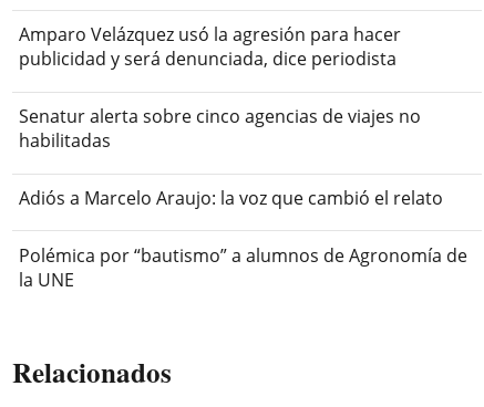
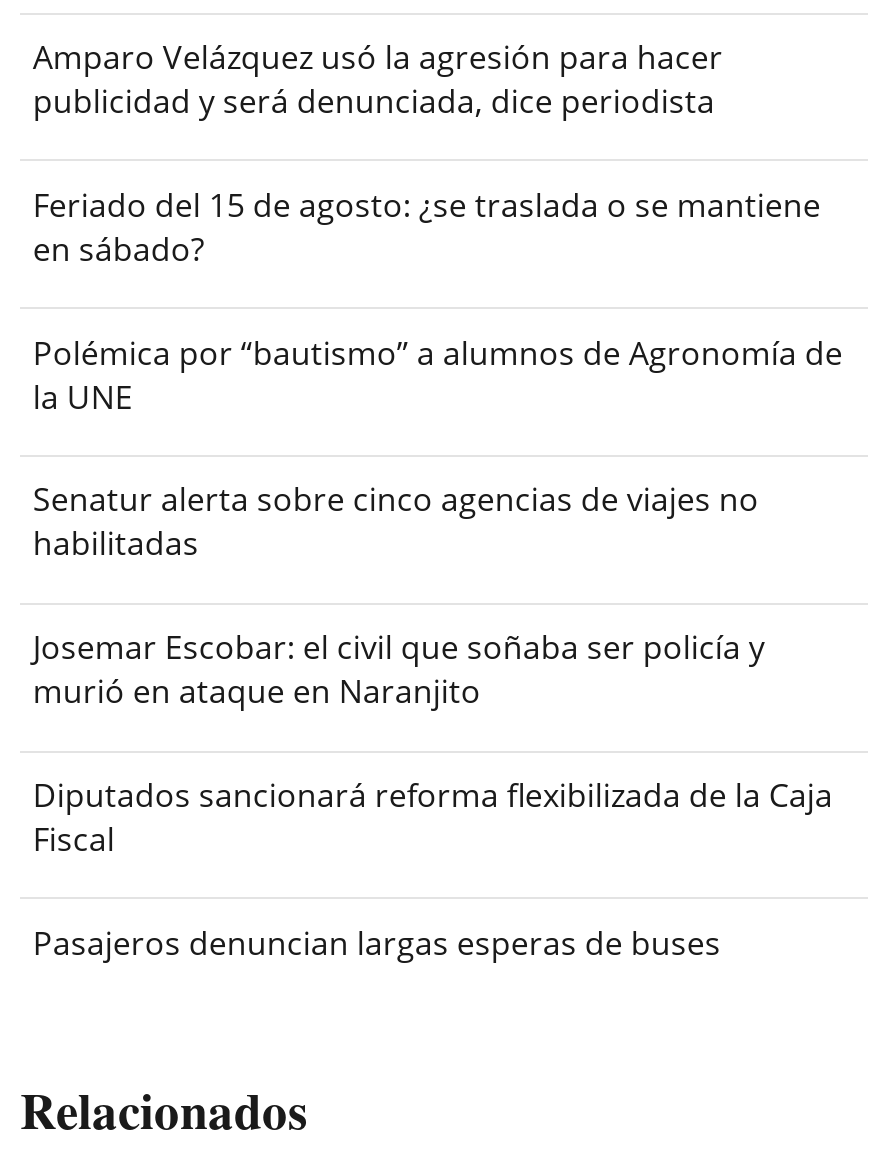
none -> [33,182,821,270] Feriado del 15 de agosto: ¿se traslada o se mantiene | en sábado?
[19,186,443,210] Adiós a Marcelo Araujo: la voz que cambió el relato -> [33,625,833,964] Josemar Escobar: el civil que soñaba ser policía y | murió en ataque en Naranjito | Diputados sancionará reforma flexibilizada de la Caja | Fiscal | Pasajeros denuncian largas esperas de buses
moved [19,243,468,292] -> [33,330,843,418]: Polémica por “bautismo” a alumnos de Agronomía de | la UNE

